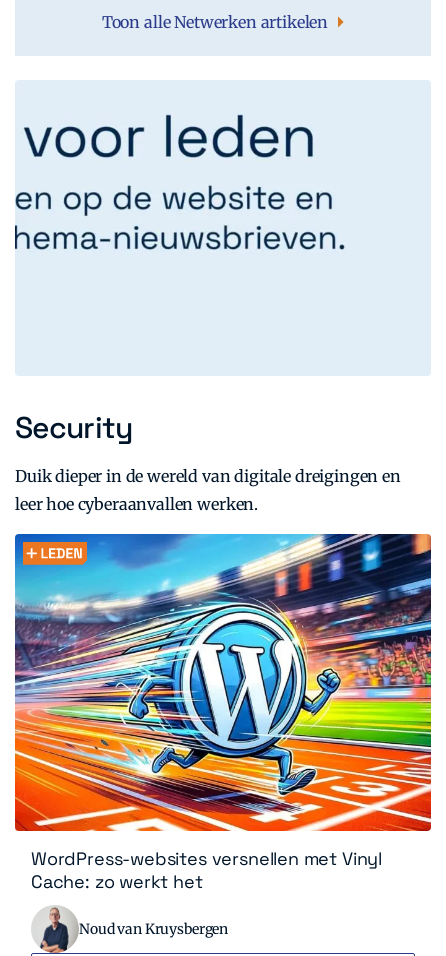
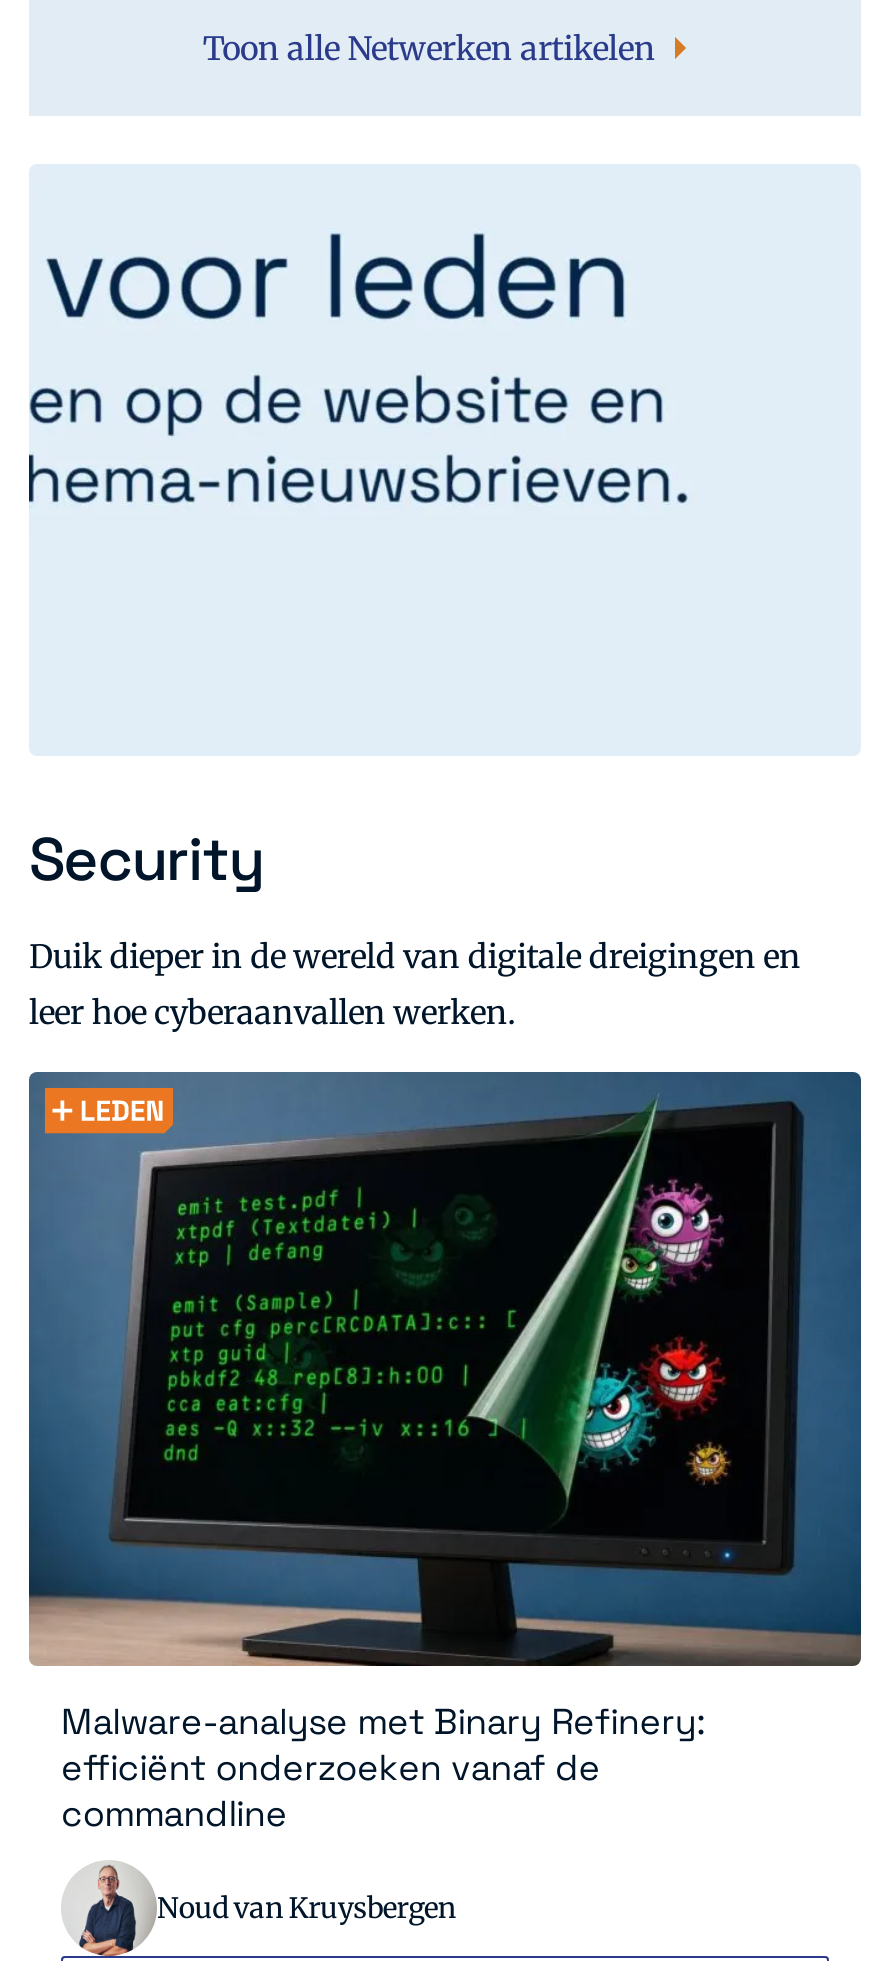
[14,533,432,893] [image] | WordPress-websites versnellen met Vinyl | Cache: zo werkt het -> [27,1070,863,1836] [image] | Malware-analyse met Binary Refinery: | efficiënt onderzoeken vanaf de | commandline

